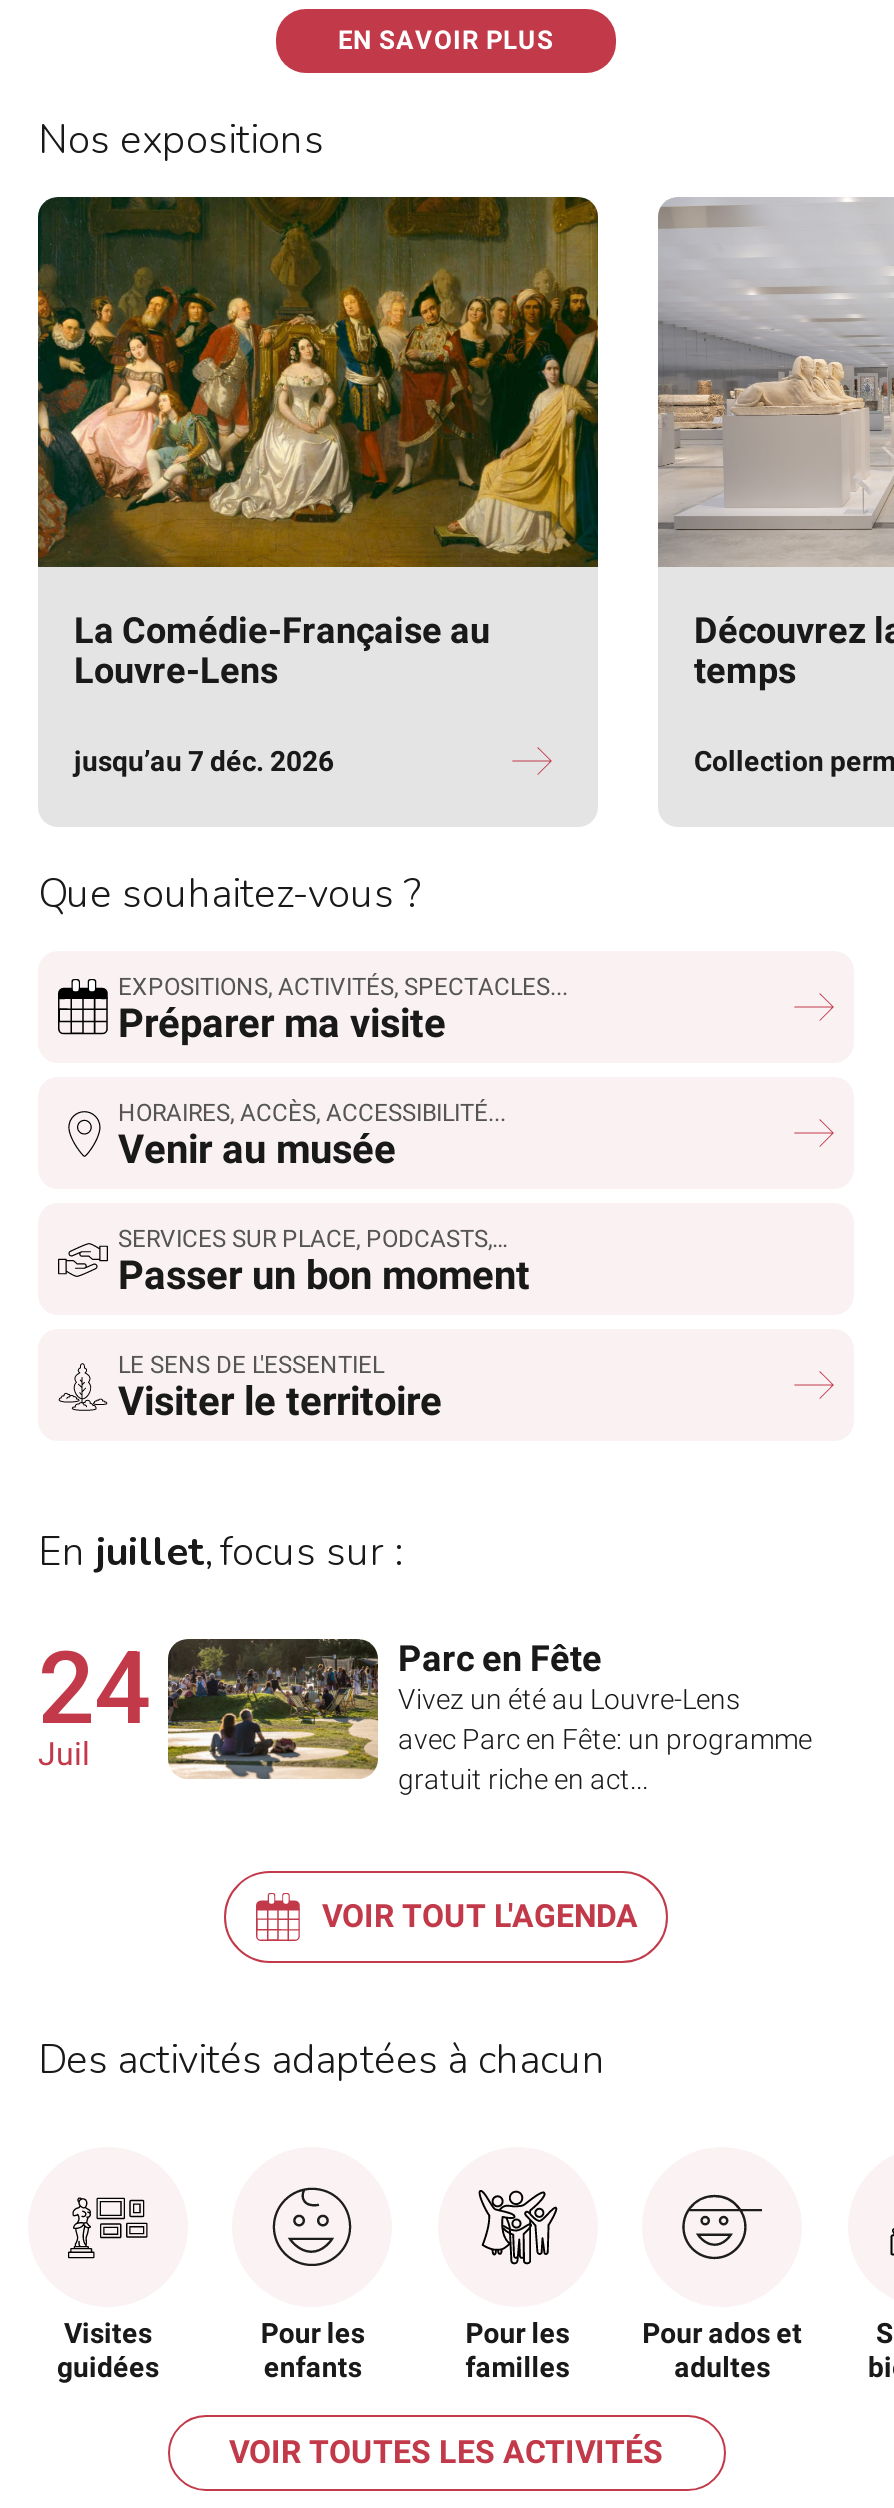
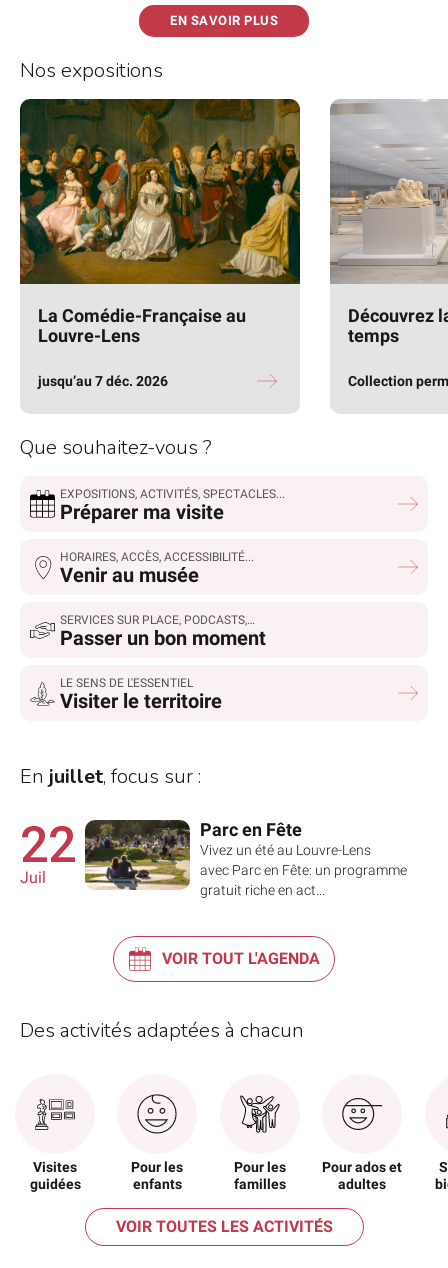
[38,1631,150,1747] 24 -> [20,816,76,874] 22

